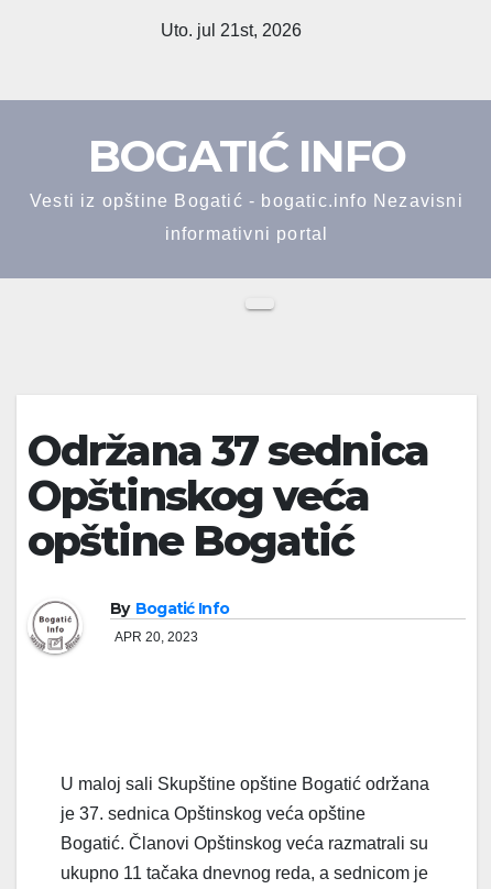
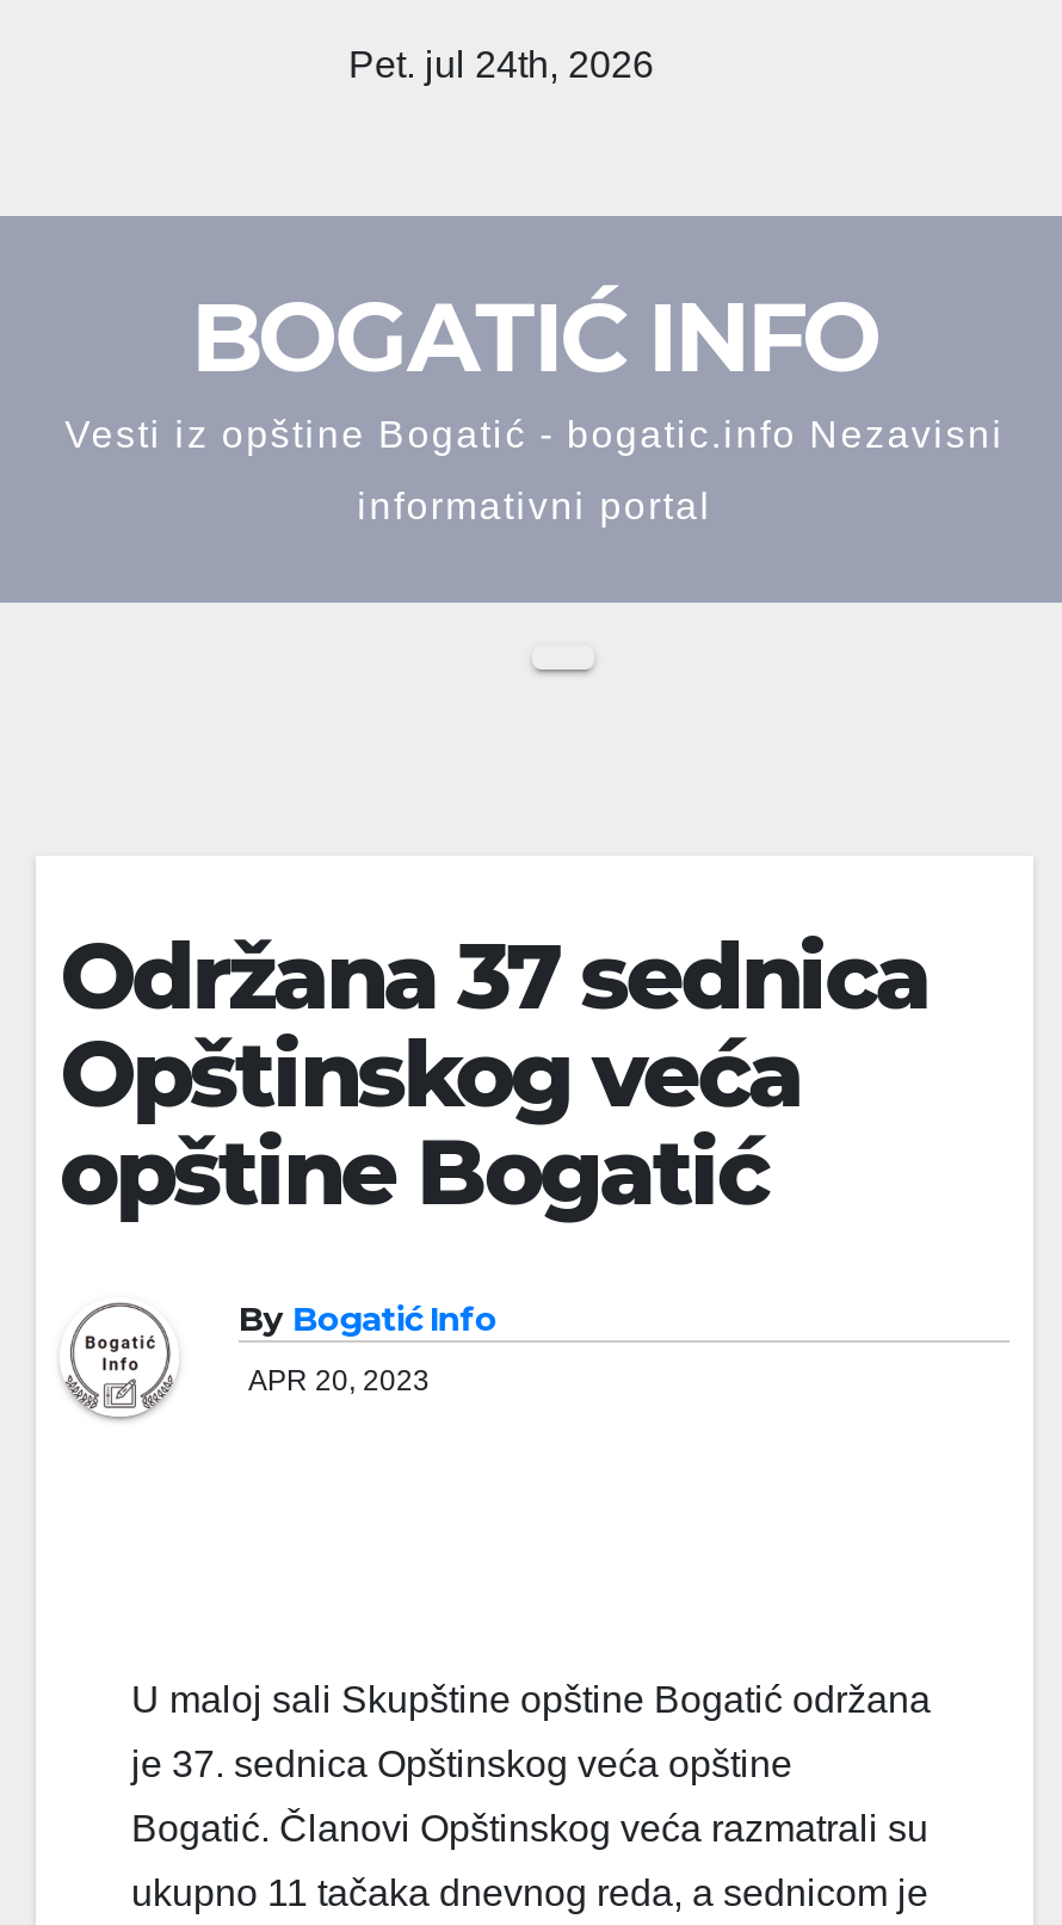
[161,21,302,40] Uto. jul 21st, 2026 -> [348,44,654,85] Pet. jul 24th, 2026

